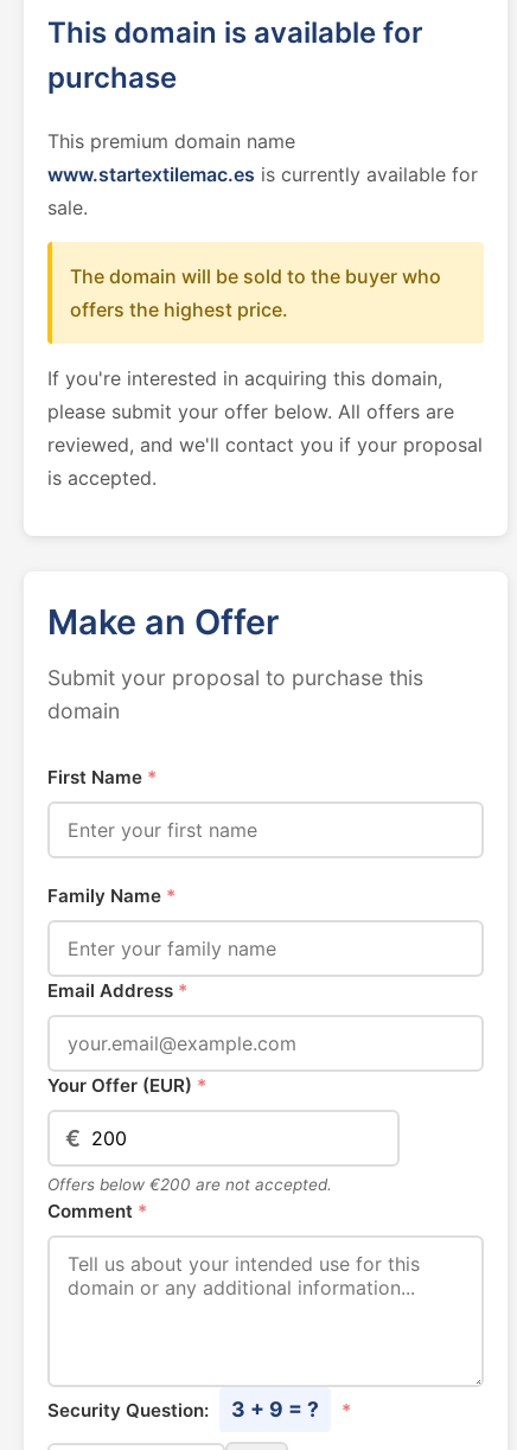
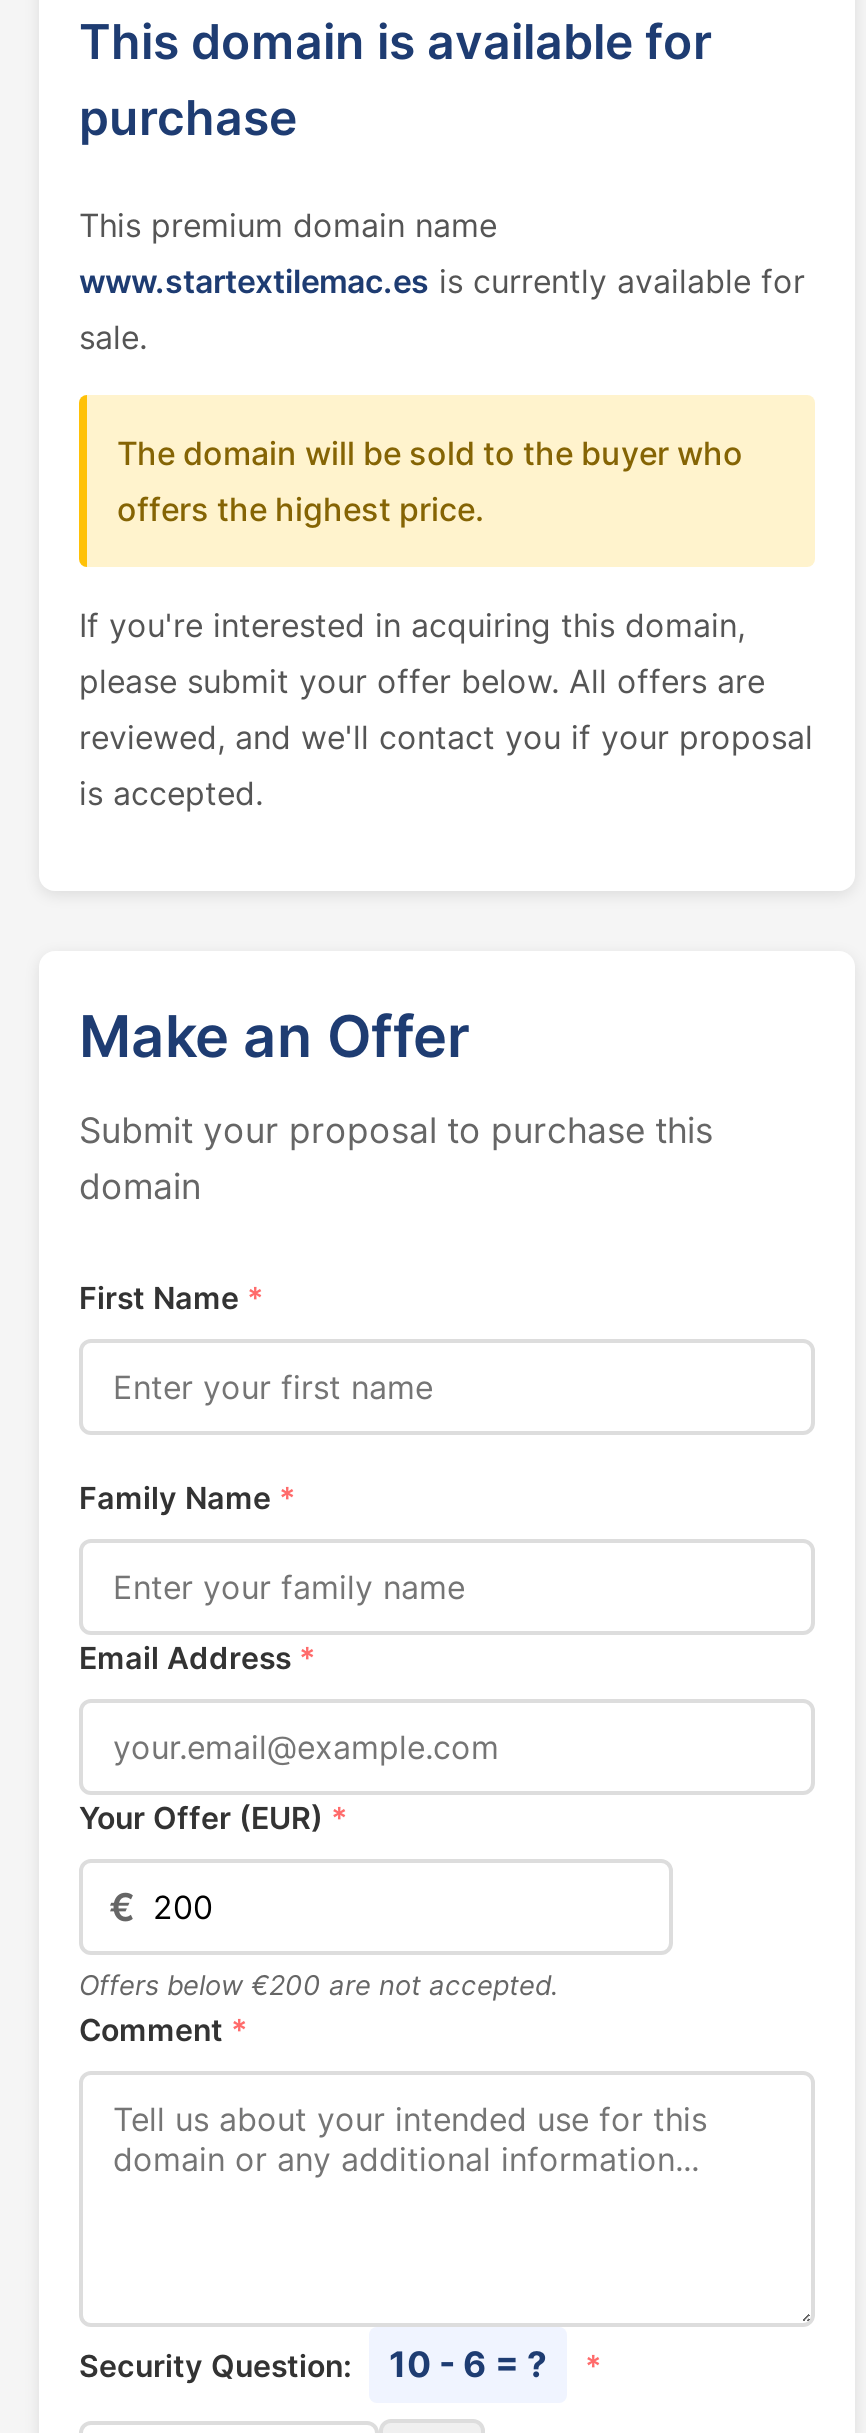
[231,1397,319,1422] 3 + 9 = ? -> [389,2343,547,2385] 10 - 6 = ?

